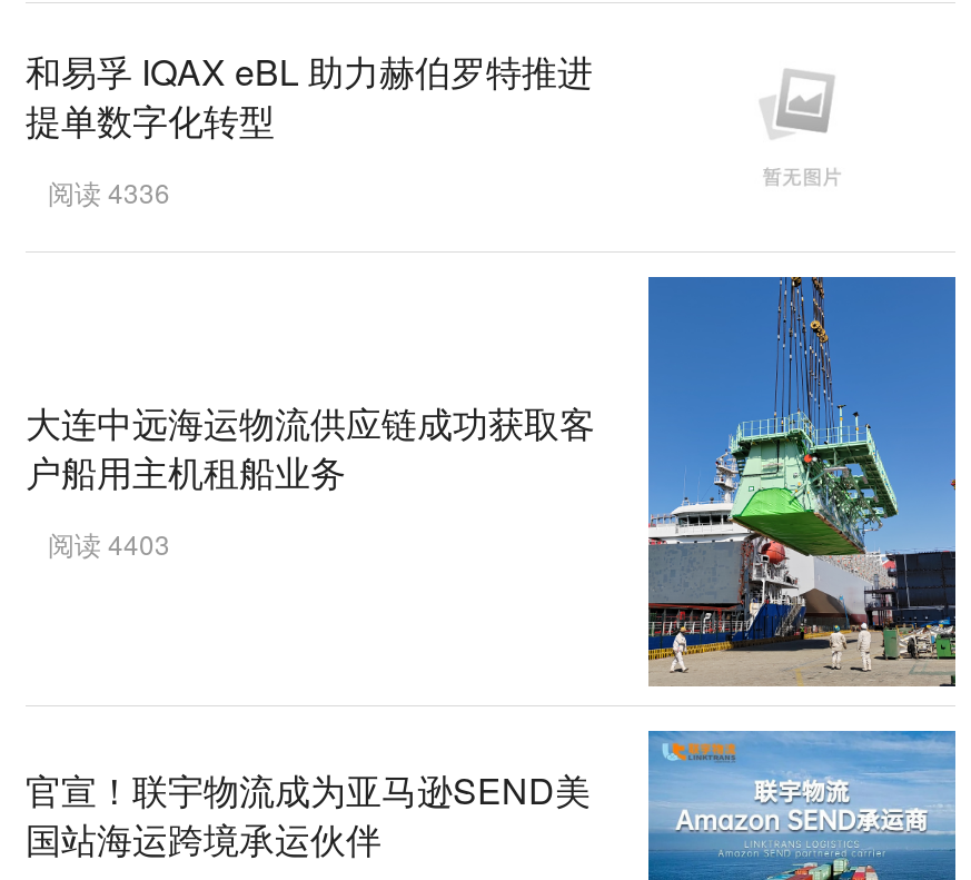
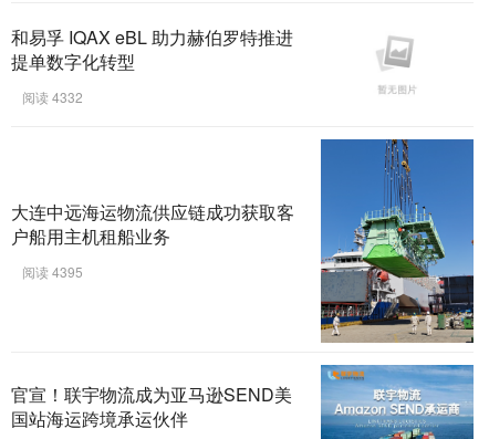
[48,172,170,210] 阅读 4336 -> [22,87,83,106] 阅读 4332
[48,523,170,561] 阅读 4403 -> [22,262,83,280] 阅读 4395

